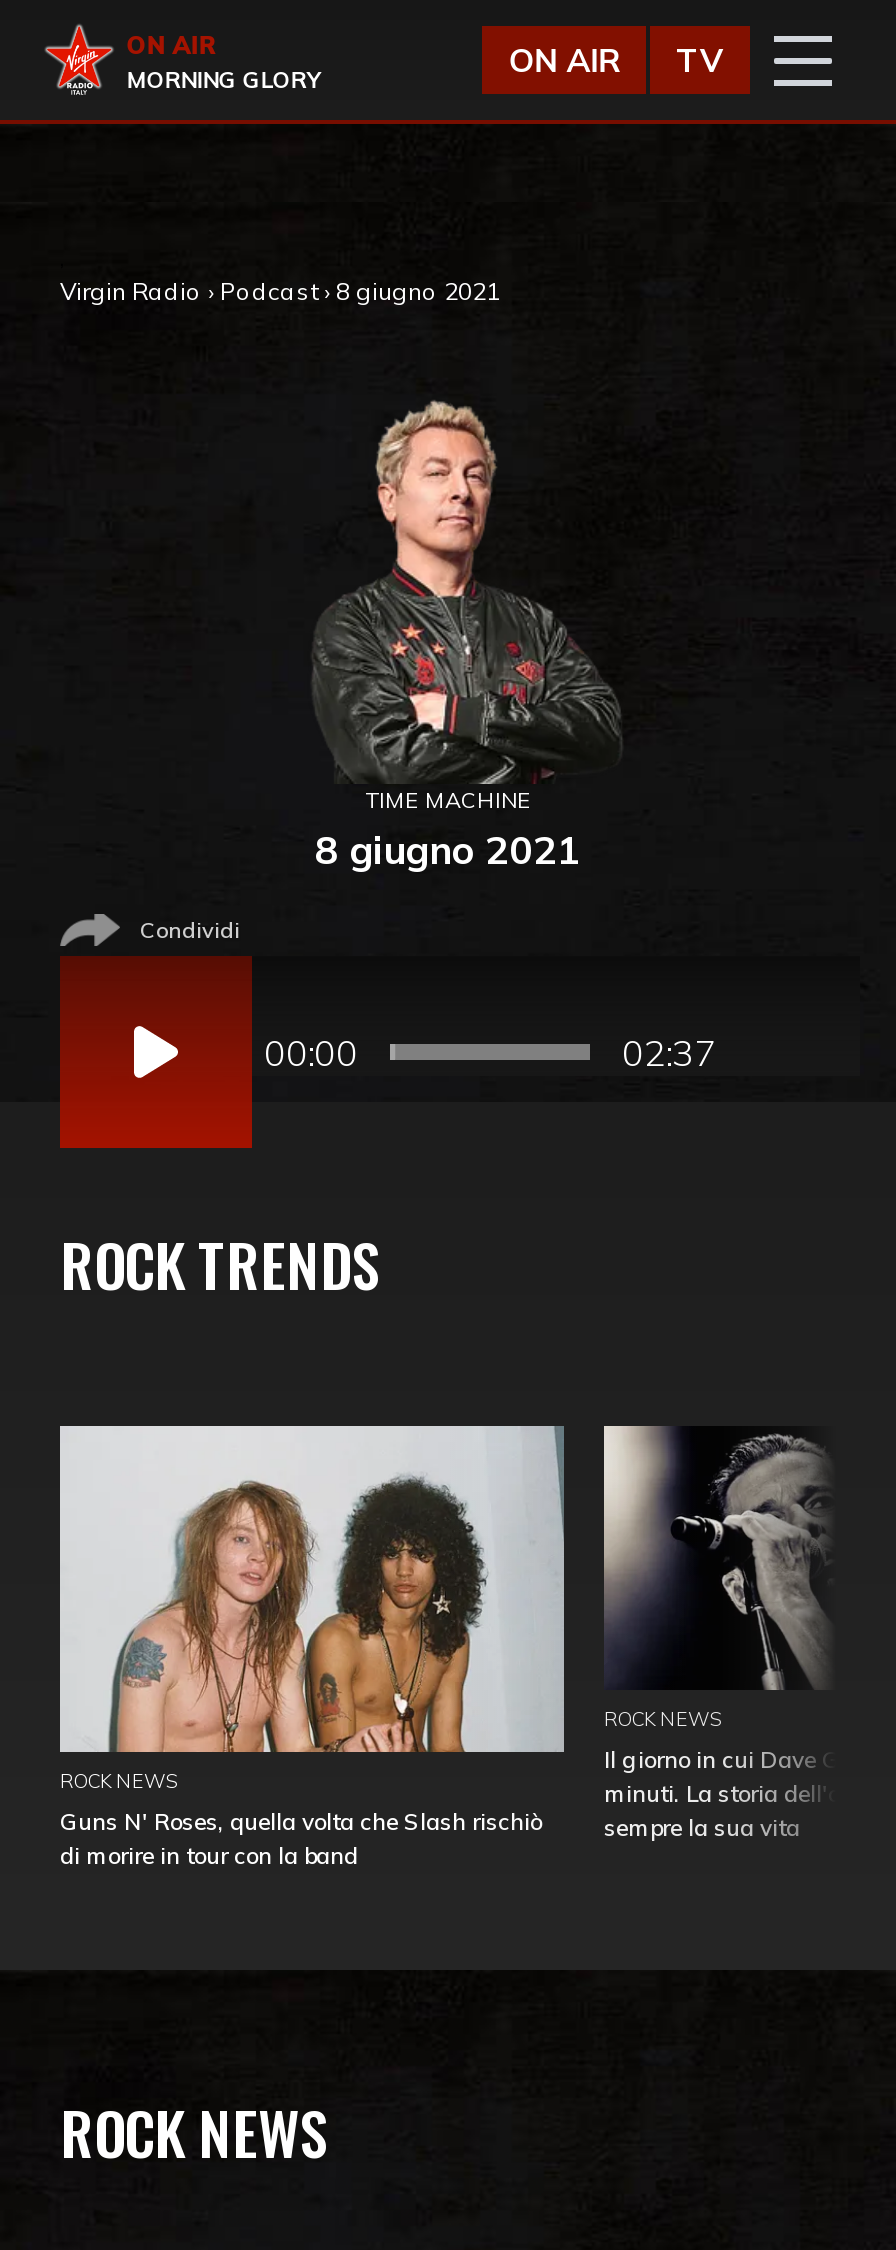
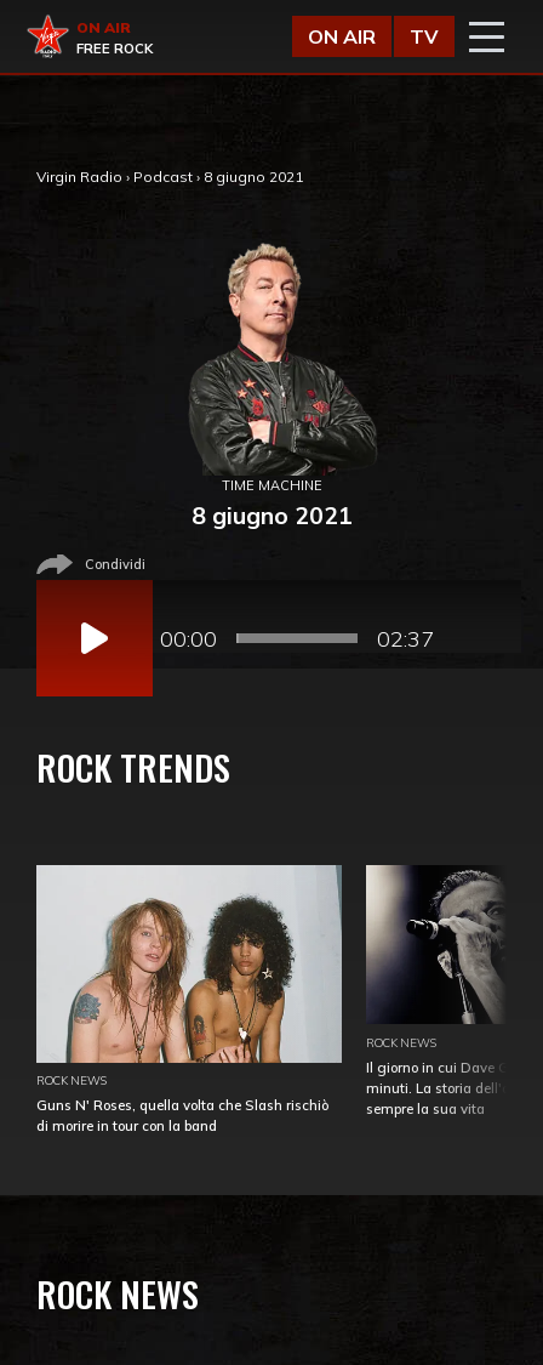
[126,66,320,94] MORNING GLORY -> [77,40,153,57] FREE ROCK

